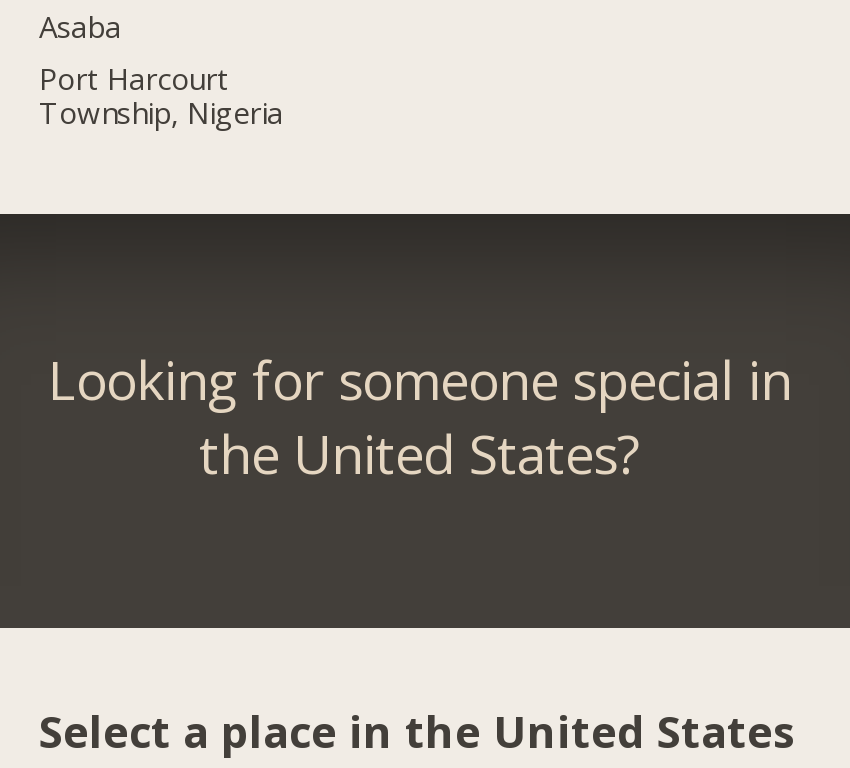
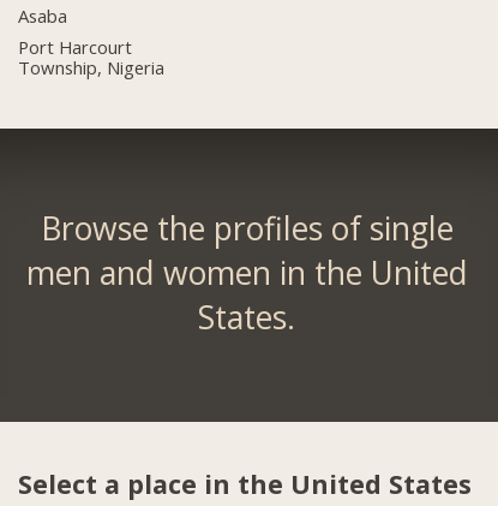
[48,345,792,491] Looking for someone special in | the United States? -> [26,207,468,339] Browse the profiles of single | men and women in the United | States.

